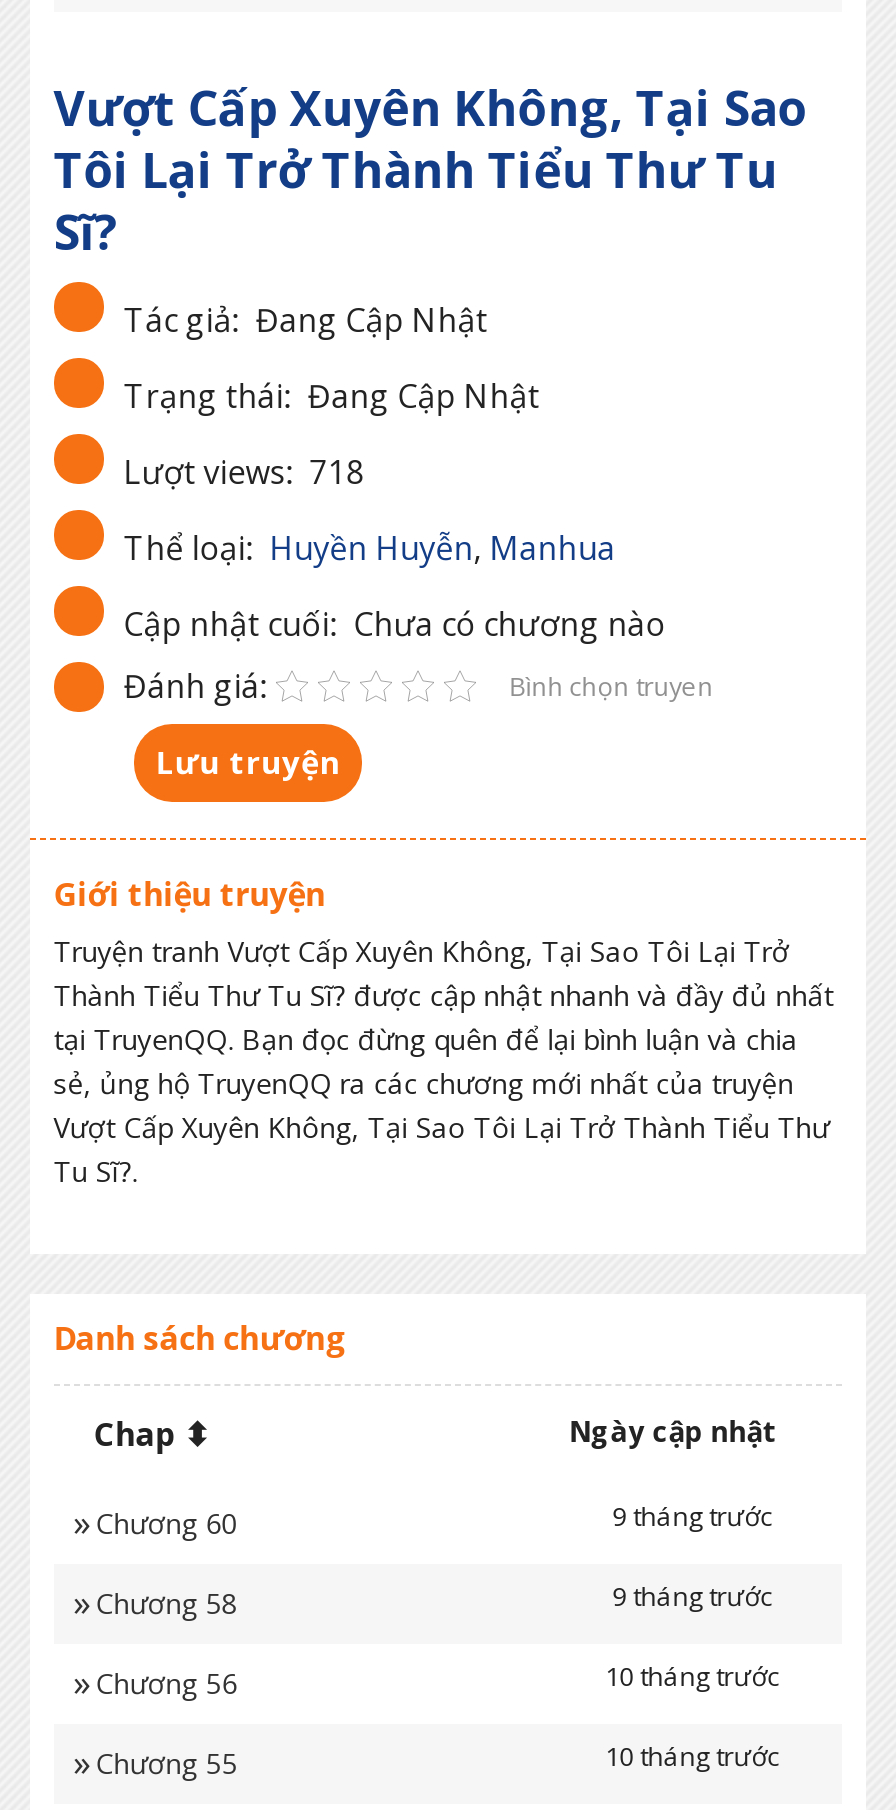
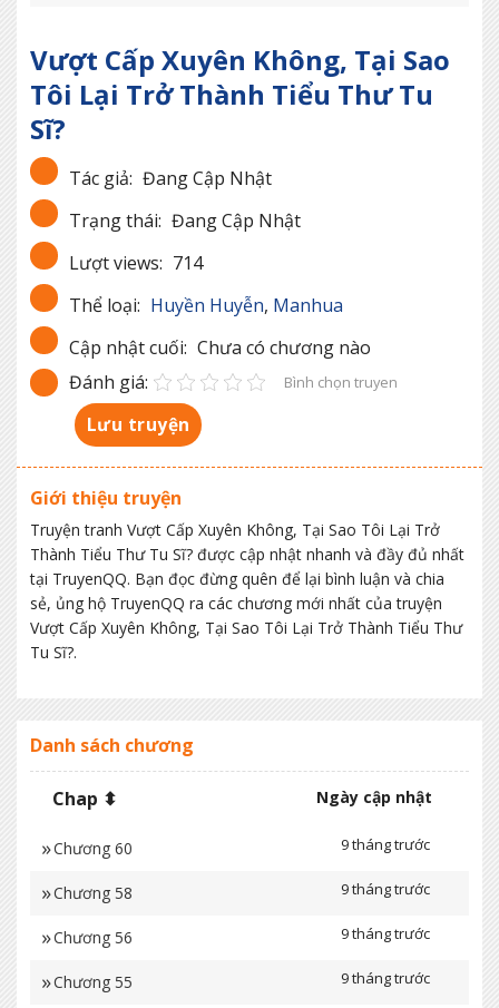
[124,449,364,493] Lượt views: 718 -> [69,250,202,275] Lượt views: 714
[605,1658,779,1694] 10 tháng trước -> [341,923,430,943] 9 tháng trước
[605,1738,779,1774] 10 tháng trước -> [341,968,430,988] 9 tháng trước

